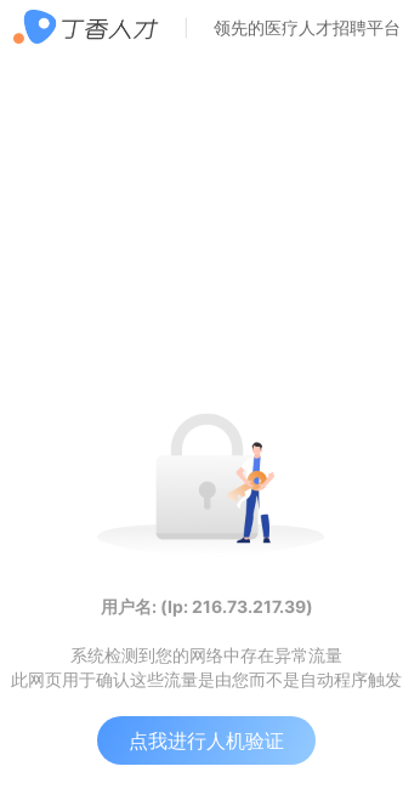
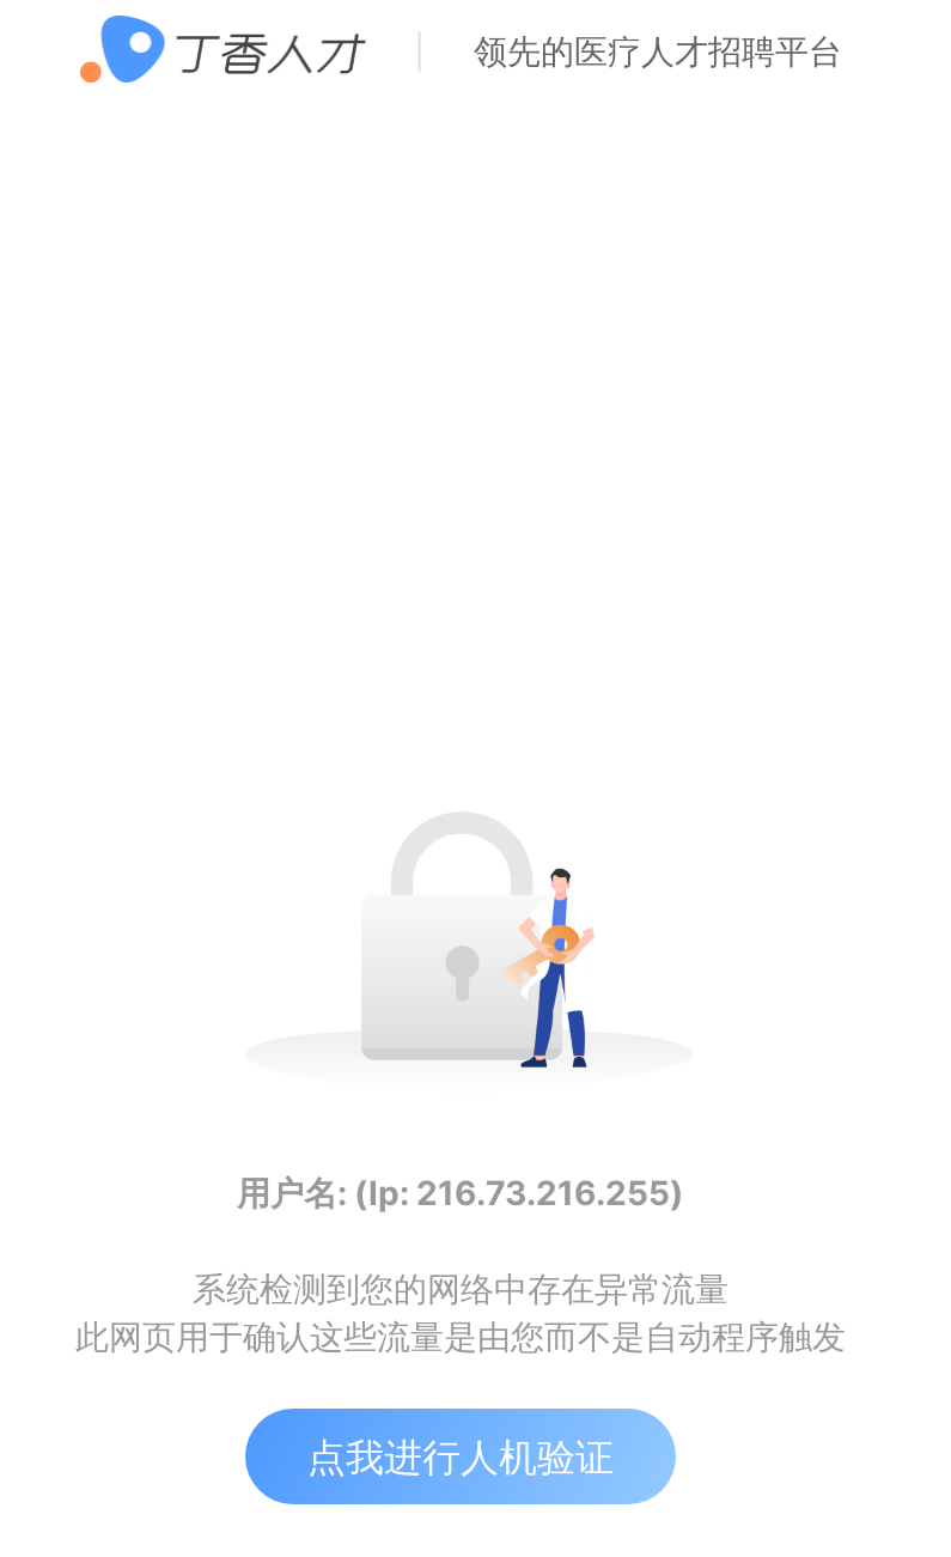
[100,596,313,617] 用户名: (Ip: 216.73.217.39) -> [237,1172,684,1212] 用户名: (Ip: 216.73.216.255)

